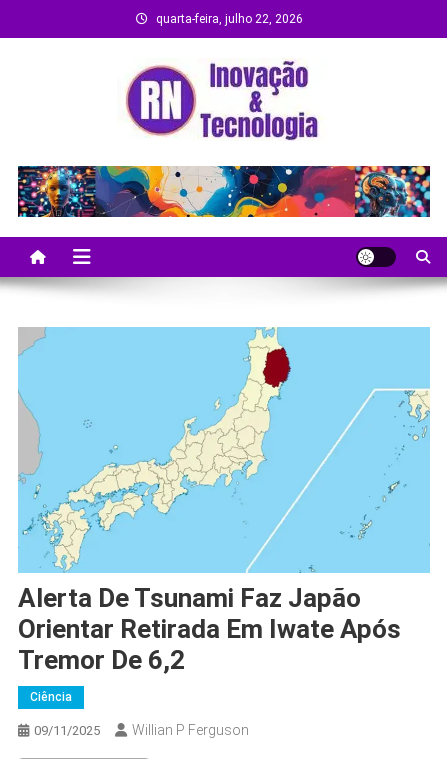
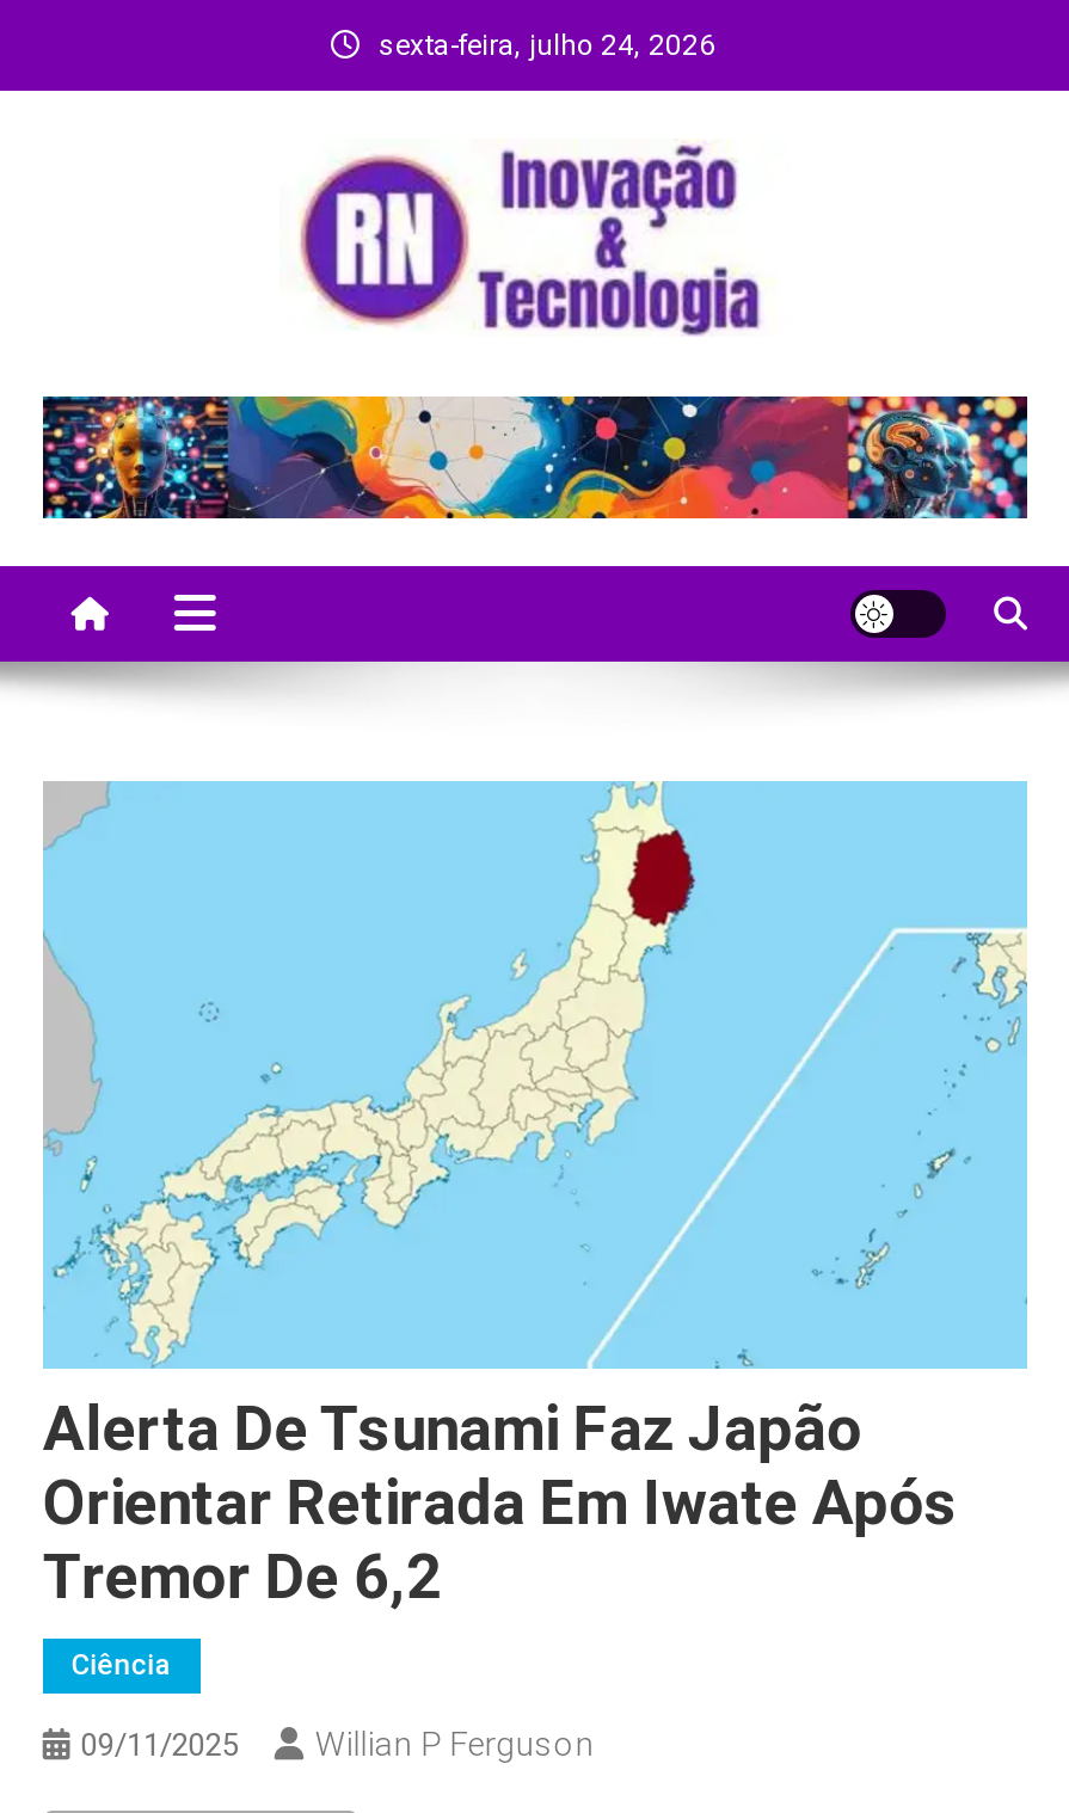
[155,12,302,26] quarta-feira, julho 22, 2026 -> [379,29,715,62] sexta-feira, julho 24, 2026

